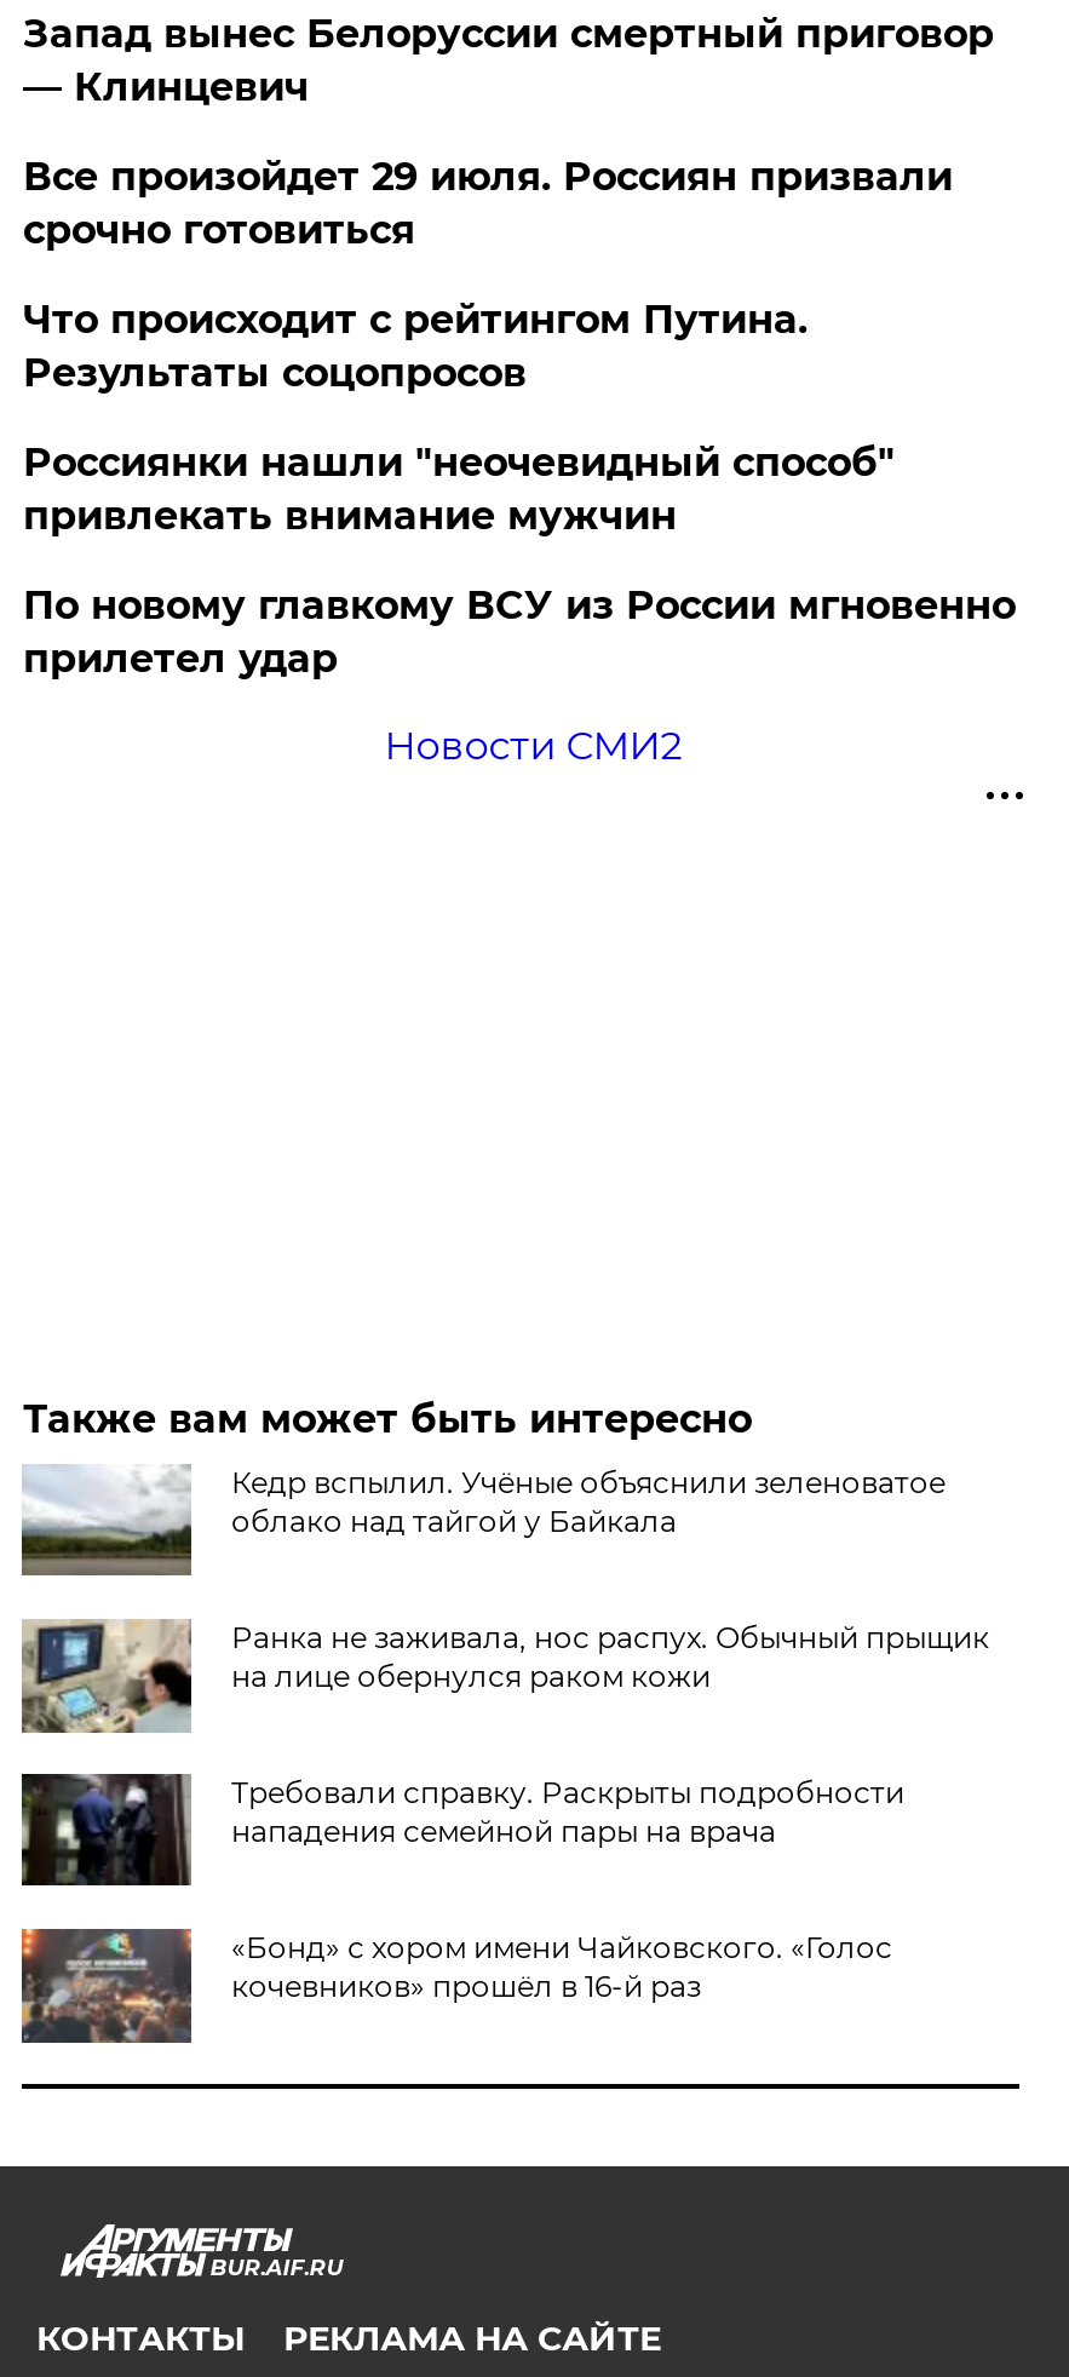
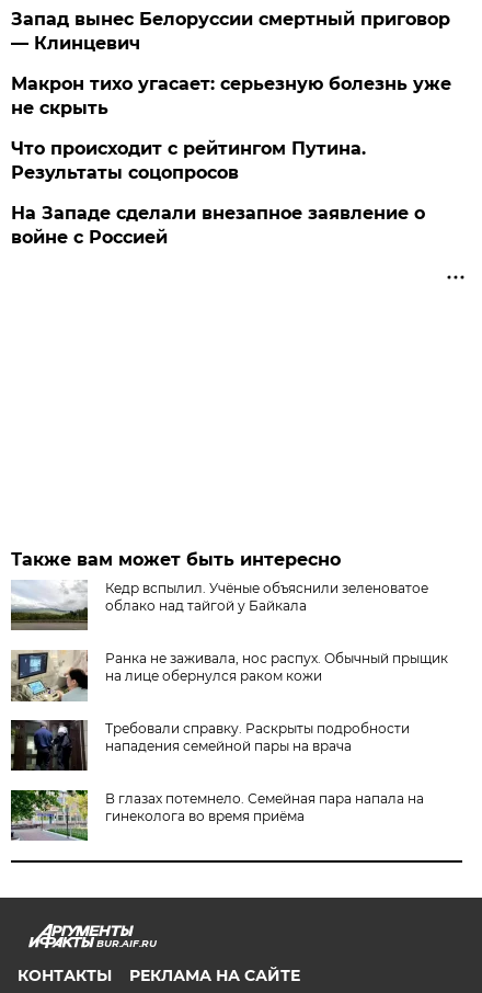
[23,155,953,254] Все произойдет 29 июля. Россиян призвали | срочно готовиться -> [11,74,452,119] Макрон тихо угасает: серьезную болезнь уже | не скрыть
[23,441,1015,770] Россиянки нашли "неочевидный способ" | привлекать внимание мужчин | По новому главкому ВСУ из России мгновенно | прилетел удар | Новости СМИ2 -> [11,203,425,248] На Западе сделали внезапное заявление о | войне с Россией
[19,1927,892,2045] [image] | «Бонд» с хором имени Чайковского. «Голос | кочевников» прошёл в 16-й раз -> [10,789,424,842] [image] | В глазах потемнело. Семейная пара напала на | гинеколога во время приёма

